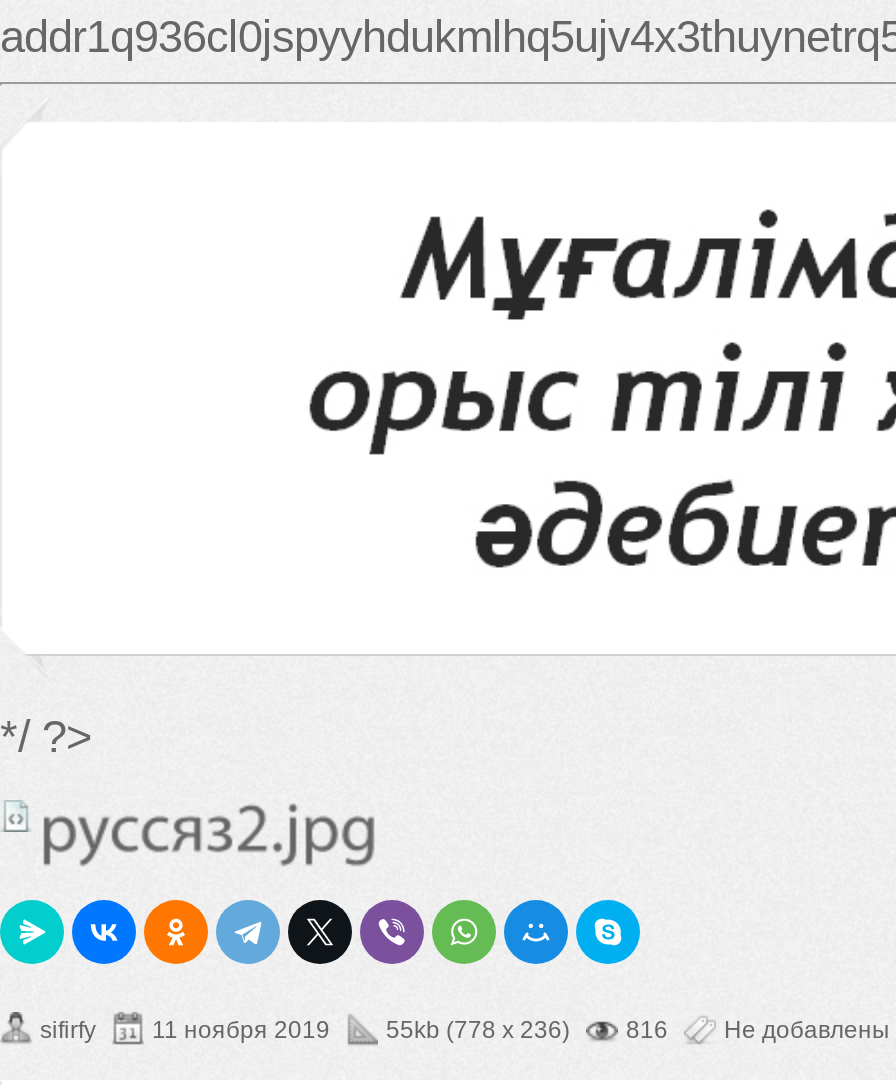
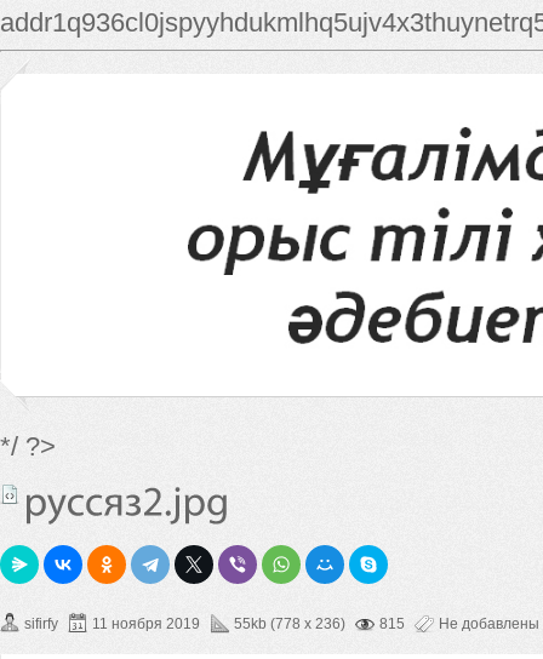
[40,1015,890,1043] sifirfy 11 ноября 2019 55kb (778 x 236) 816 Не добавлены -> [24,615,539,632] sifirfy 11 ноября 2019 55kb (778 x 236) 815 Не добавлены

